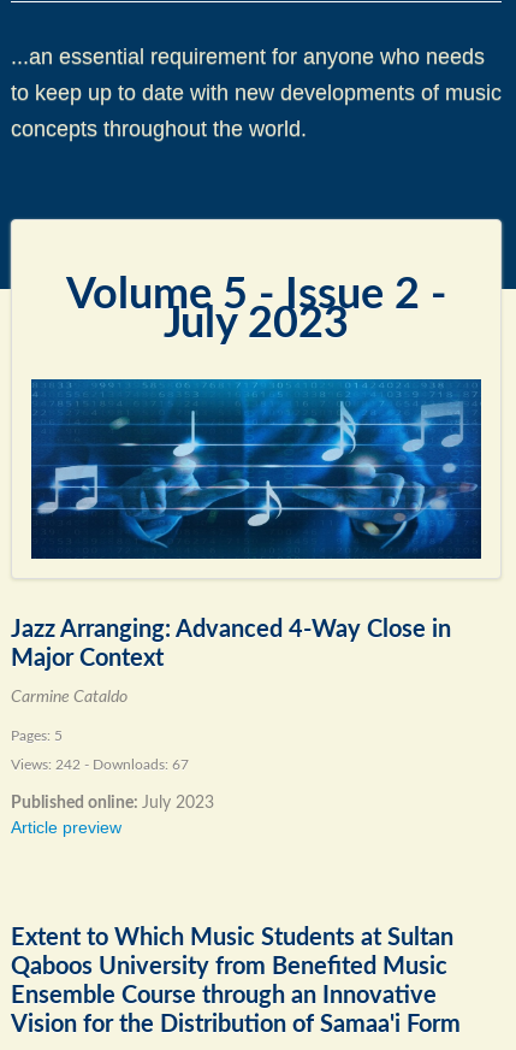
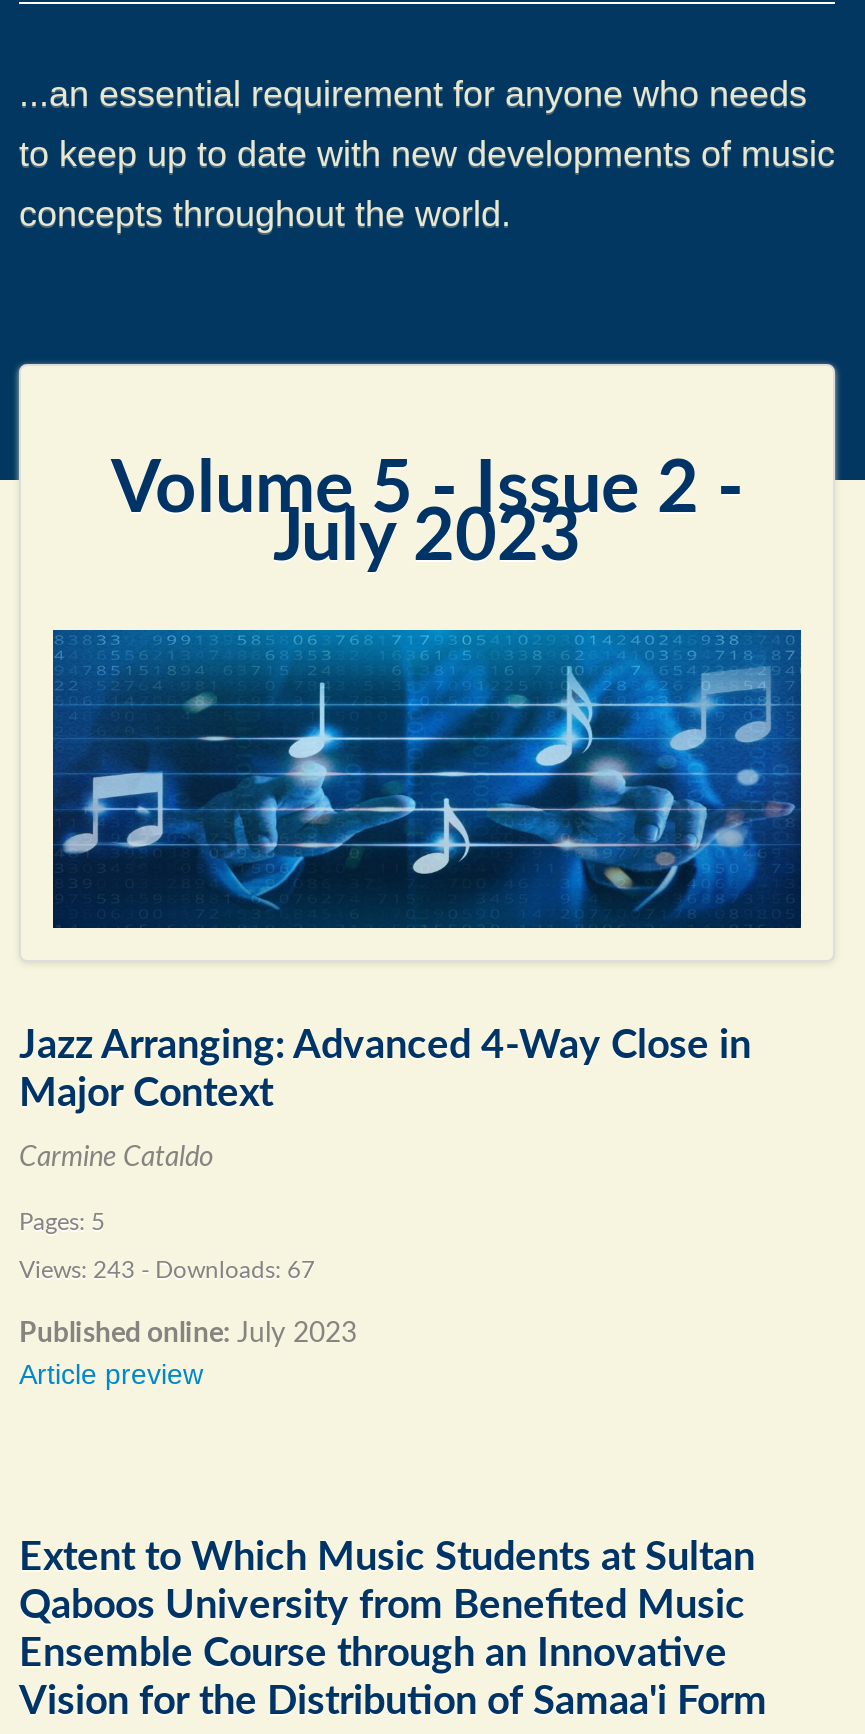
[11,757,189,772] Views: 242 - Downloads: 67 -> [19,1258,315,1282] Views: 243 - Downloads: 67

